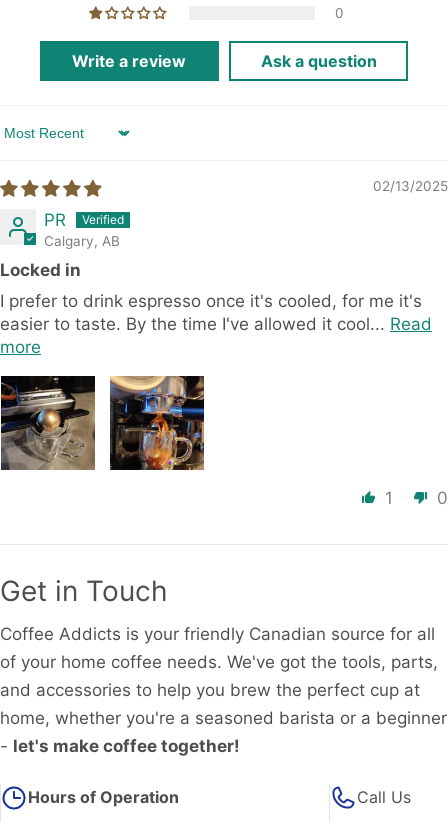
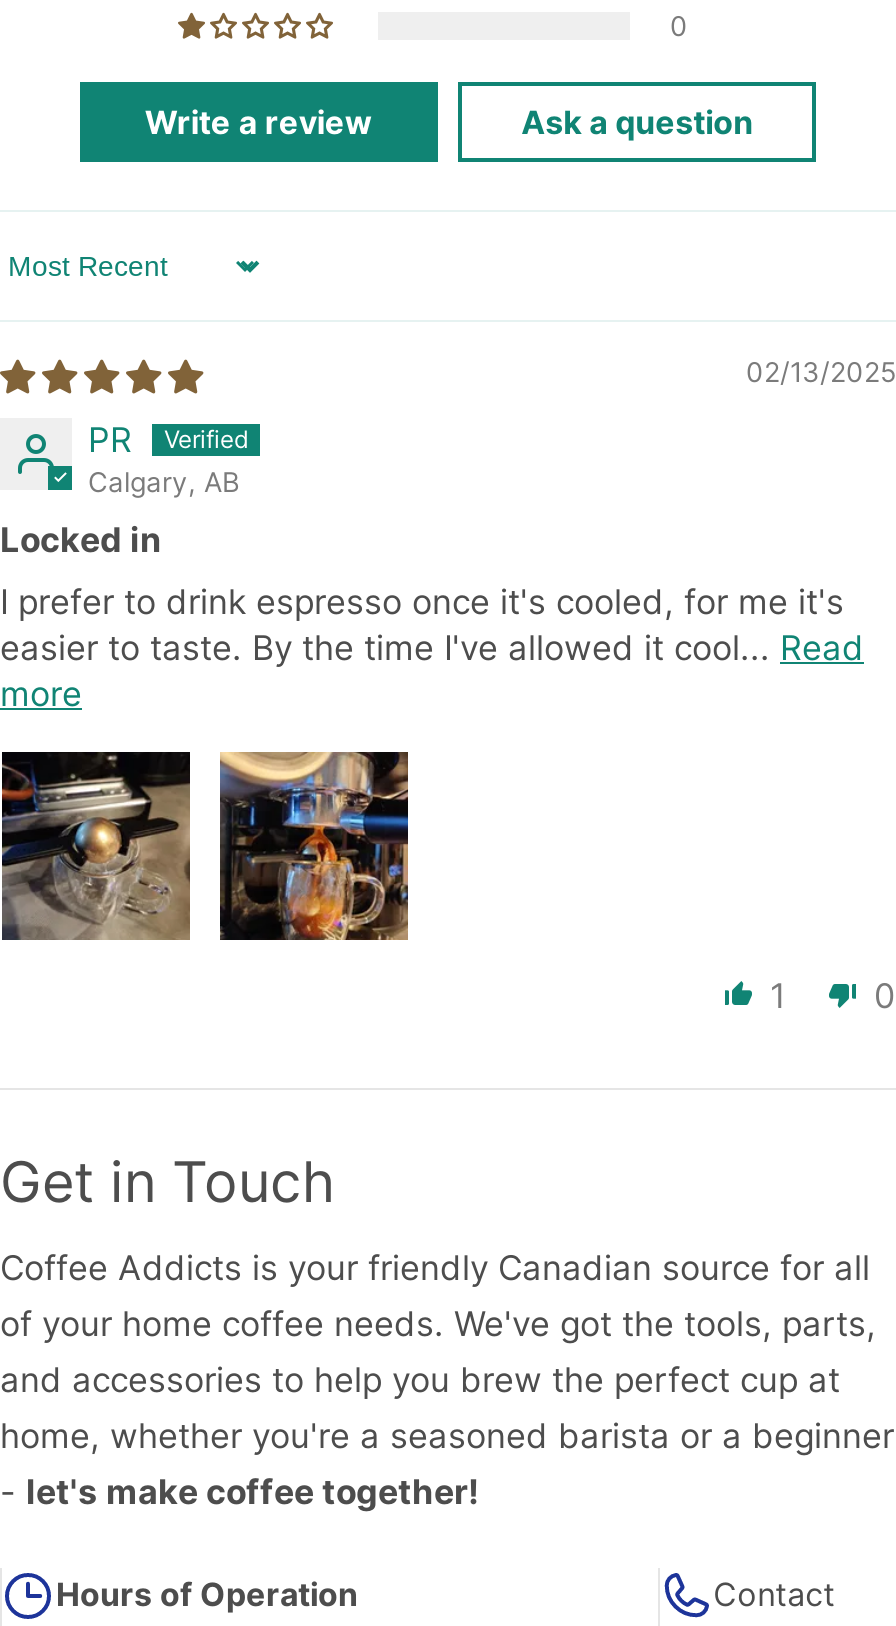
[357,787,411,807] Call Us -> [713,1575,835,1615] Contact

